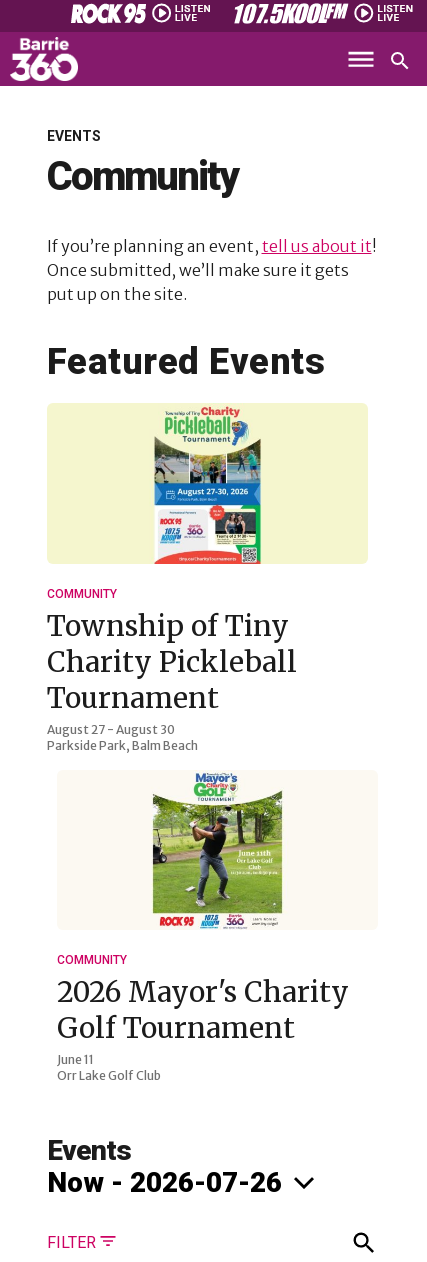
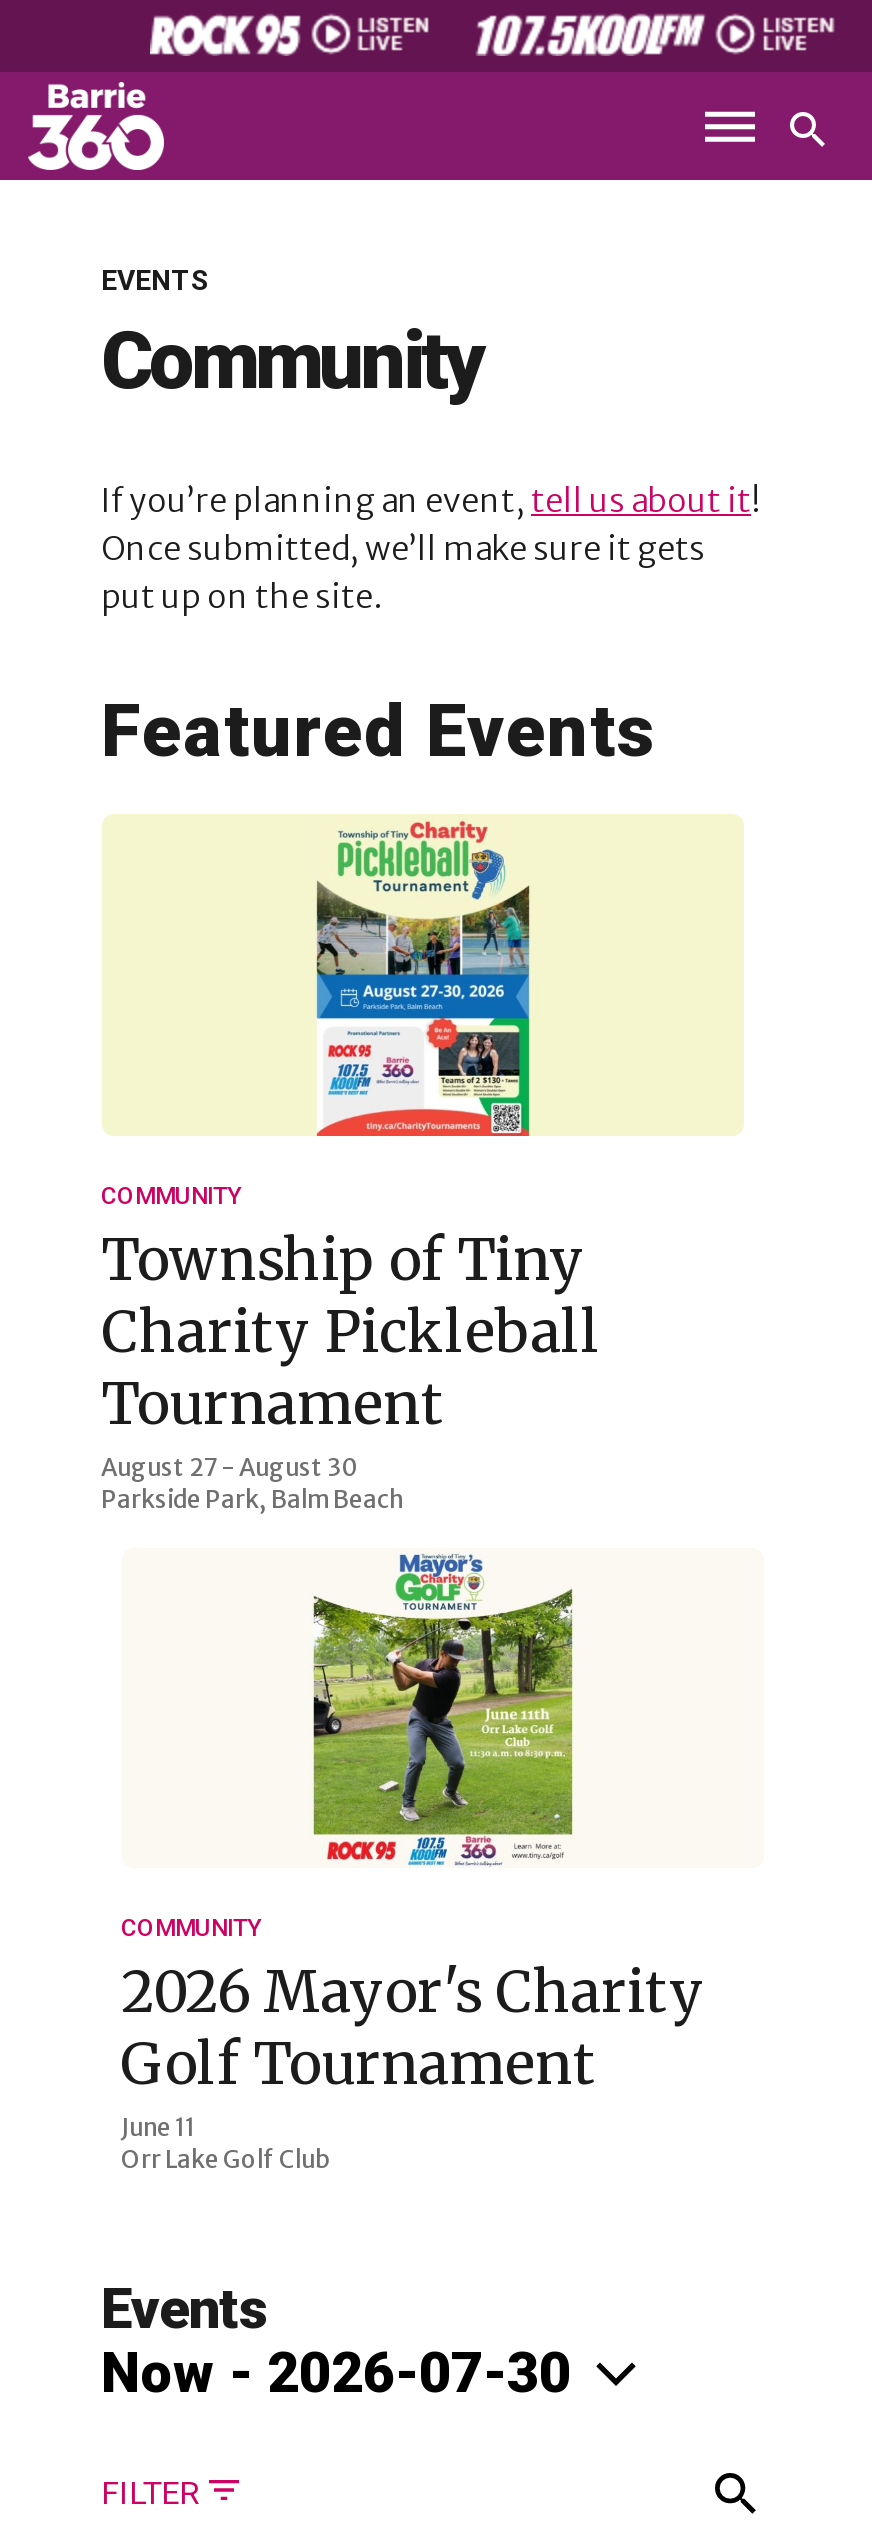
[46,1166,281,1199] Now - 2026-07-26 -> [101,2340,571,2406] Now - 2026-07-30

